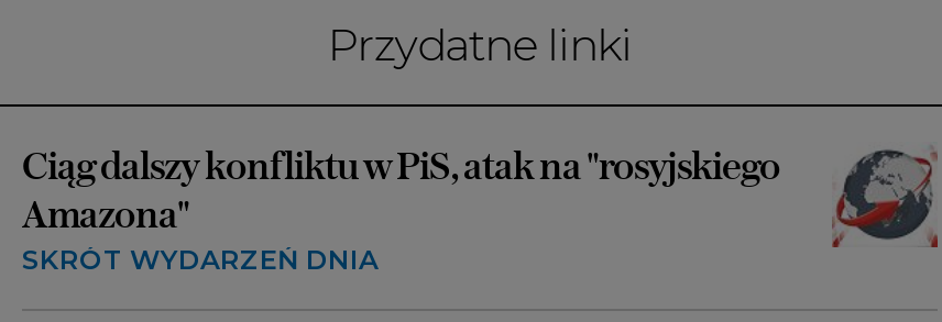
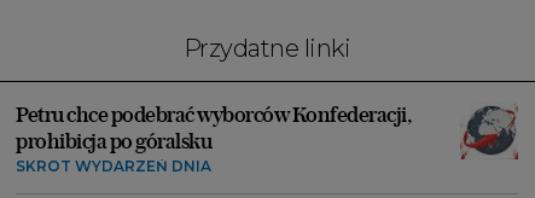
[22,143,780,237] Ciąg dalszy konfliktu w PiS, atak na "rosyjskiego | Amazona" -> [16,102,411,154] Petru chce podebrać wyborców Konfederacji, | prohibicja po góralsku

